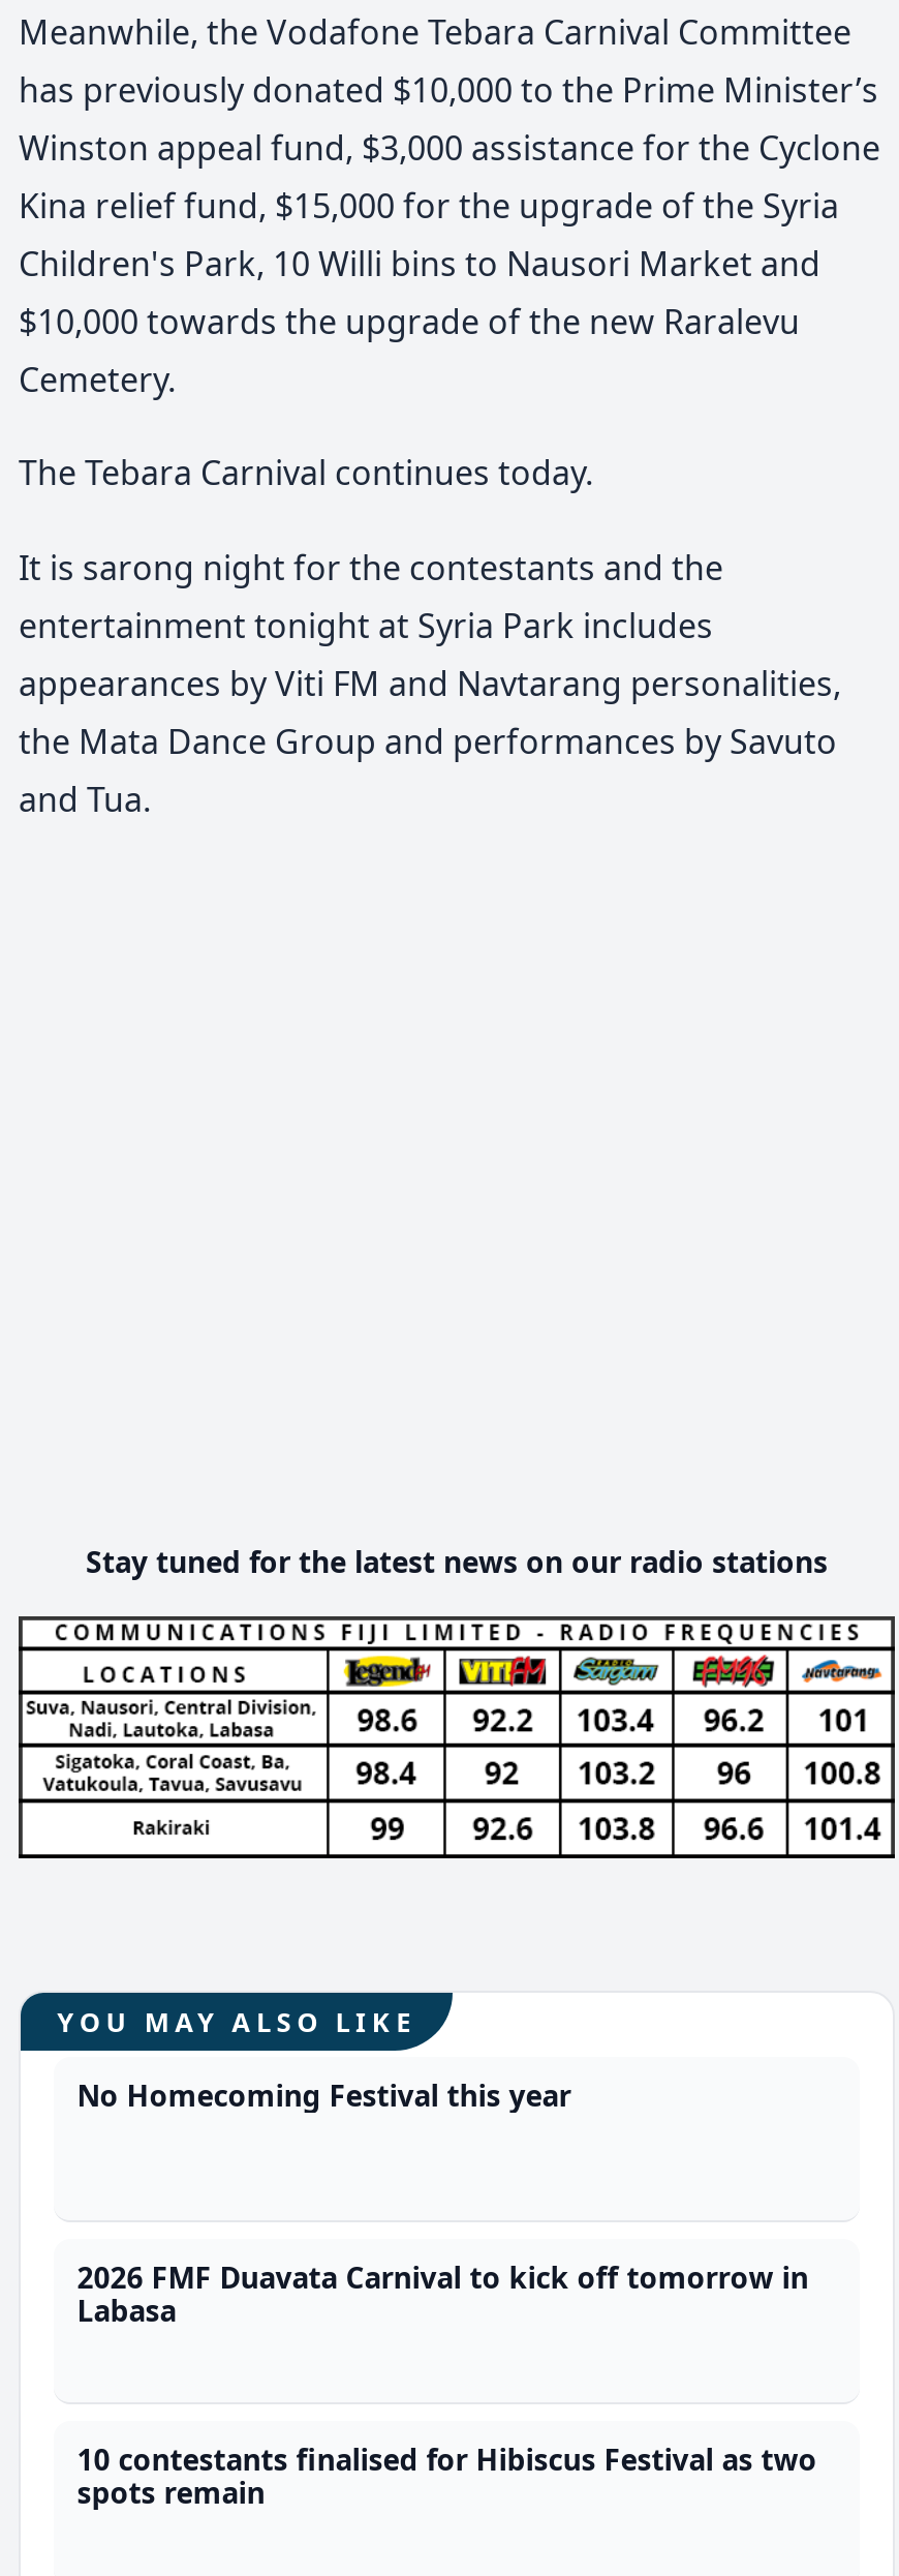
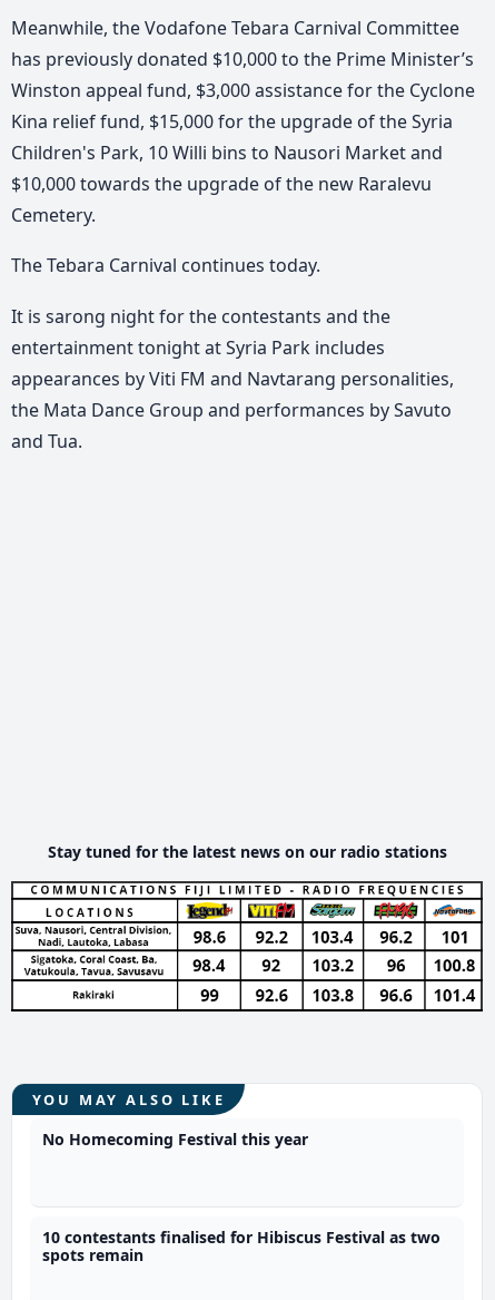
[77,2257,808,2330] 2026 FMF Duavata Carnival to kick off tomorrow in | Labasa -> none

